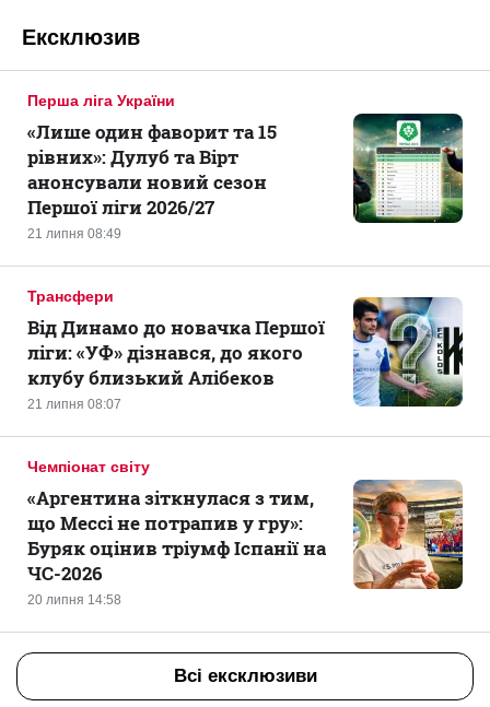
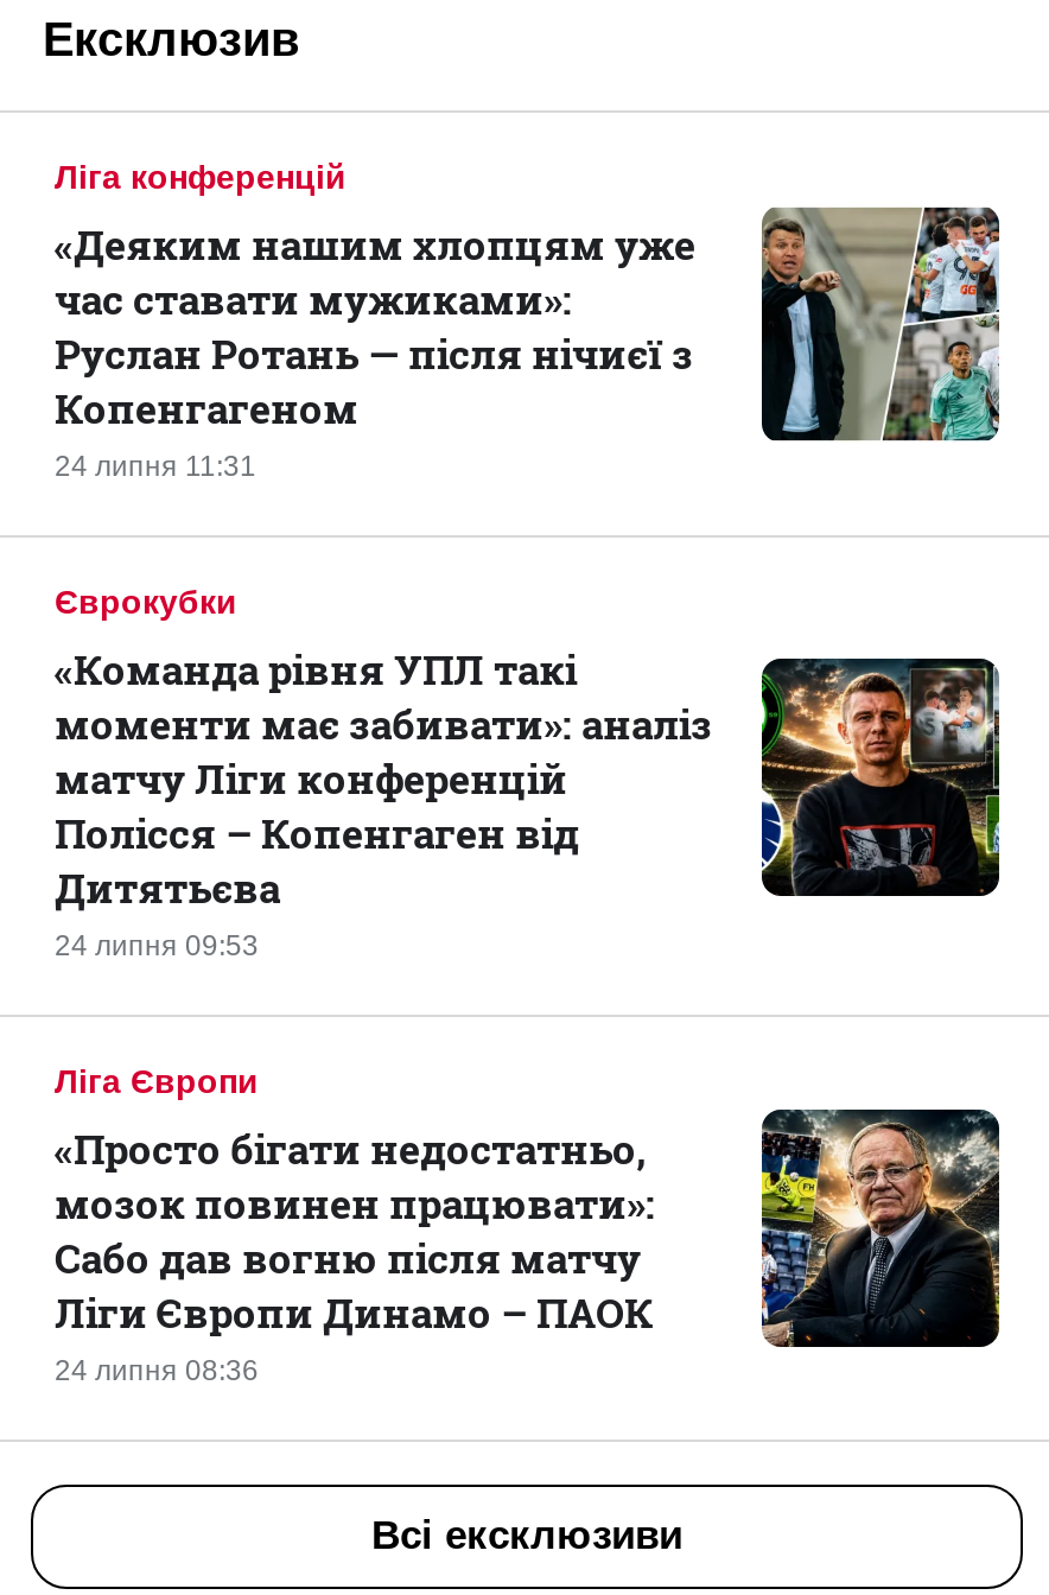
[27,92,175,109] Перша ліга України -> [55,158,347,196] Ліга конференцій
[352,113,464,224] [image] -> [762,205,1002,443] [image]
[27,119,277,220] «Лише один фаворит та 15 | рівних»: Дулуб та Вірт | анонсували новий сезон | Першої ліги 2026/27 -> [55,217,695,436] «Деяким нашим хлопцям уже | час ставати мужиками»: | Руслан Ротань — після нічиєї з | Копенгагеном
[27,226,121,241] 21 липня 08:49 -> [55,450,256,483] 24 липня 11:31
[27,287,114,305] Трансфери -> [55,583,237,621] Єврокубки
[27,296,464,408] [image] | Від Динамо до новачка Першої | ліги: «УФ» дізнався, до якого | клубу близький Алібеков -> [55,642,1002,915] [image] | «Команда рівня УПЛ такі | моменти має забивати»: аналіз | матчу Ліги конференцій | Полісся – Копенгаген від | Дитятьєва
[27,397,121,412] 21 липня 08:07 -> [55,929,259,962] 24 липня 09:53
[27,458,150,475] Чемпіонат світу -> [55,1062,259,1100] Ліга Європи
[27,485,326,586] «Аргентина зіткнулася з тим, | що Мессі не потрапив у гру»: | Буряк оцінив тріумф Іспанії на | ЧС-2026 -> [55,1121,655,1340] «Просто бігати недостатньо, | мозок повинен працювати»: | Сабо дав вогню після матчу | Ліги Європи Динамо – ПАОК
[352,480,464,590] [image] -> [759,1107,1002,1349] [image]
[27,592,121,608] 20 липня 14:58 -> [55,1354,259,1387] 24 липня 08:36

